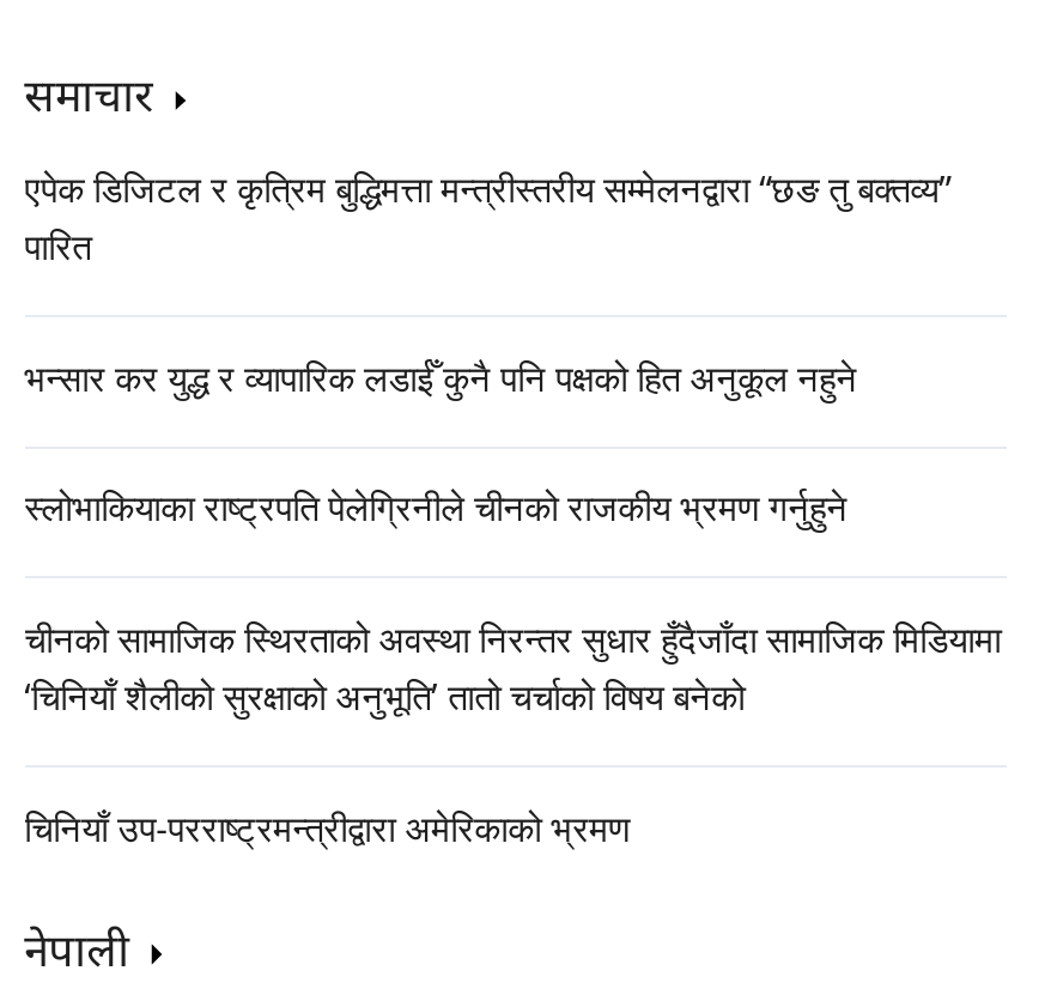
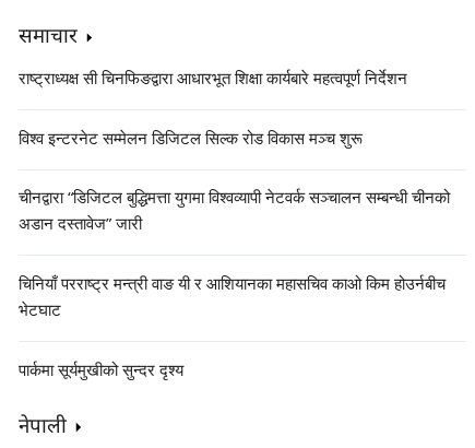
[24,166,951,274] एपेक डिजिटल र कृत्रिम बुद्धिमत्ता मन्त्रीस्तरीय सम्मेलनद्वारा “छङ तु बक्तव्य” | पारित -> [18,68,407,90] राष्ट्राध्यक्ष सी चिनफिङद्वारा आधारभूत शिक्षा कार्यबारे महत्वपूर्ण निर्देशन
[24,355,858,405] भन्सार कर युद्ध र व्यापारिक लडाईँ कुनै पनि पक्षको हित अनुकूल नहुने -> [18,127,362,150] विश्व इन्टरनेट सम्मेलन डिजिटल सिल्क रोड विकास मञ्च शुरू
[24,486,848,536] स्लोभाकियाका राष्ट्रपति पेलेग्रिनीले चीनको राजकीय भ्रमण गर्नुहुने -> [18,187,450,236] चीनद्वारा “डिजिटल बुद्धिमत्ता युगमा विश्वव्यापी नेटवर्क सञ्चालन सम्बन्धी चीनको | अडान दस्तावेज” जारी
[24,617,1001,725] चीनको सामाजिक स्थिरताको अवस्था निरन्तर सुधार हुँदैजाँदा सामाजिक मिडियामा | ‘चिनियाँ शैलीको सुरक्षाको अनुभूति’ तातो चर्चाको विषय बनेको -> [18,273,445,323] चिनियाँ परराष्ट्र मन्त्री वाङ यी र आशियानका महासचिव काओ किम होउर्नबीच | भेटघाट
[24,806,630,856] चिनियाँ उप-परराष्ट्रमन्त्रीद्वारा अमेरिकाको भ्रमण -> [18,360,183,383] पार्कमा सूर्यमुखीको सुन्दर दृश्य

